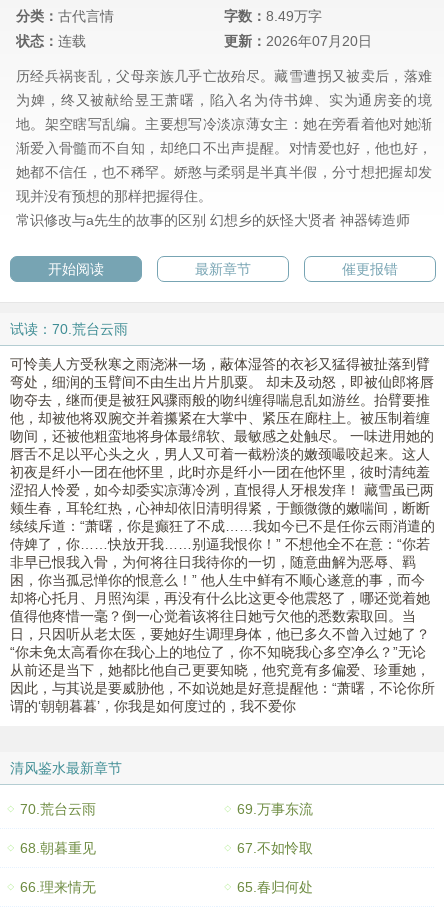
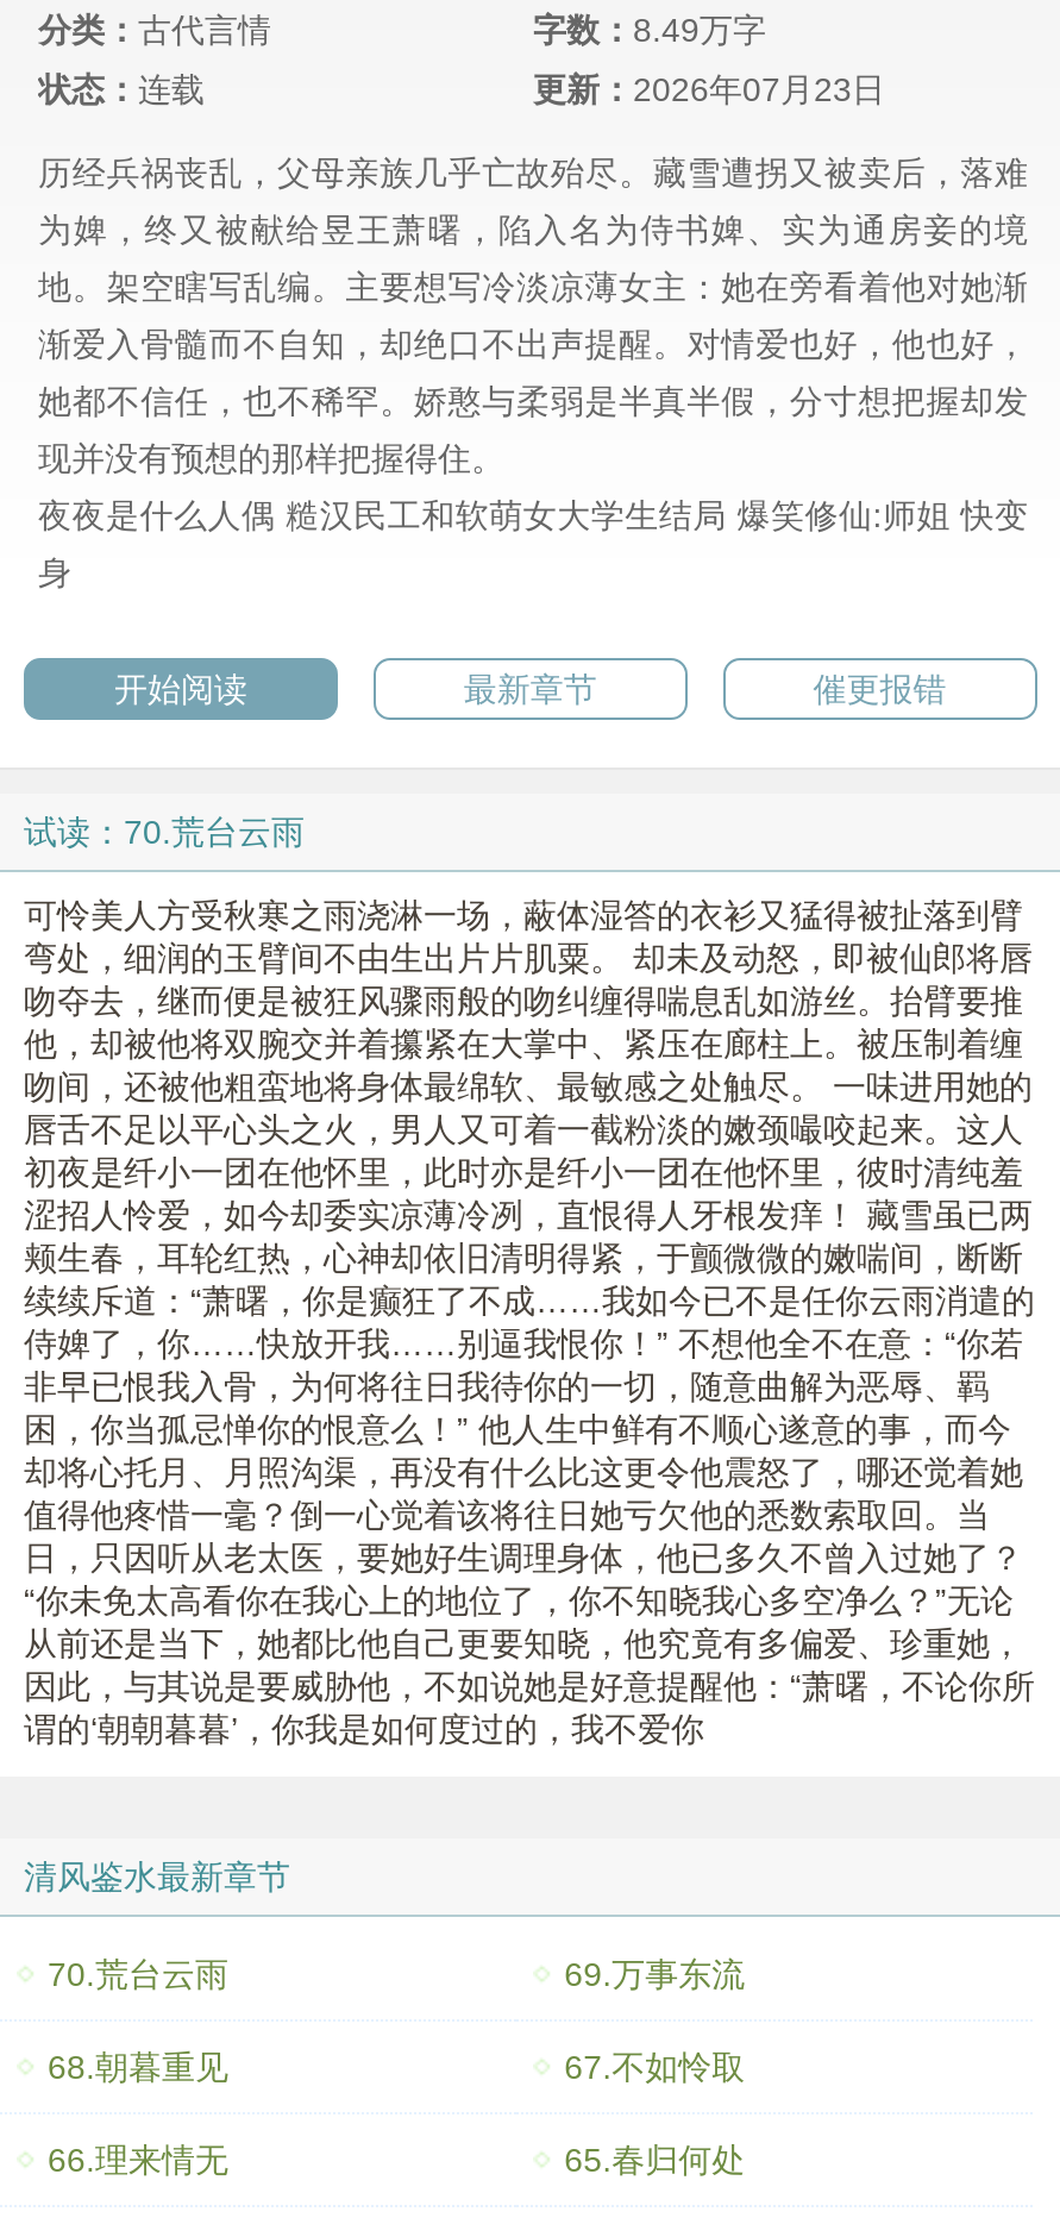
[224,33,372,49] 更新：2026年07月20日 -> [533,71,885,109] 更新：2026年07月23日
[16,212,410,228] 常识修改与a先生的故事的区别 幻想乡的妖怪大贤者 神器铸造师 -> [38,497,1028,593] 夜夜是什么人偶 糙汉民工和软萌女大学生结局 爆笑修仙:师姐 快变 | 身

